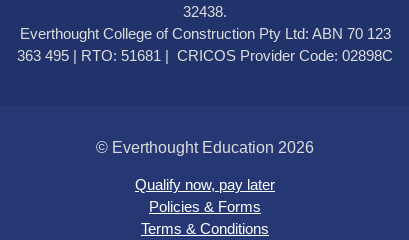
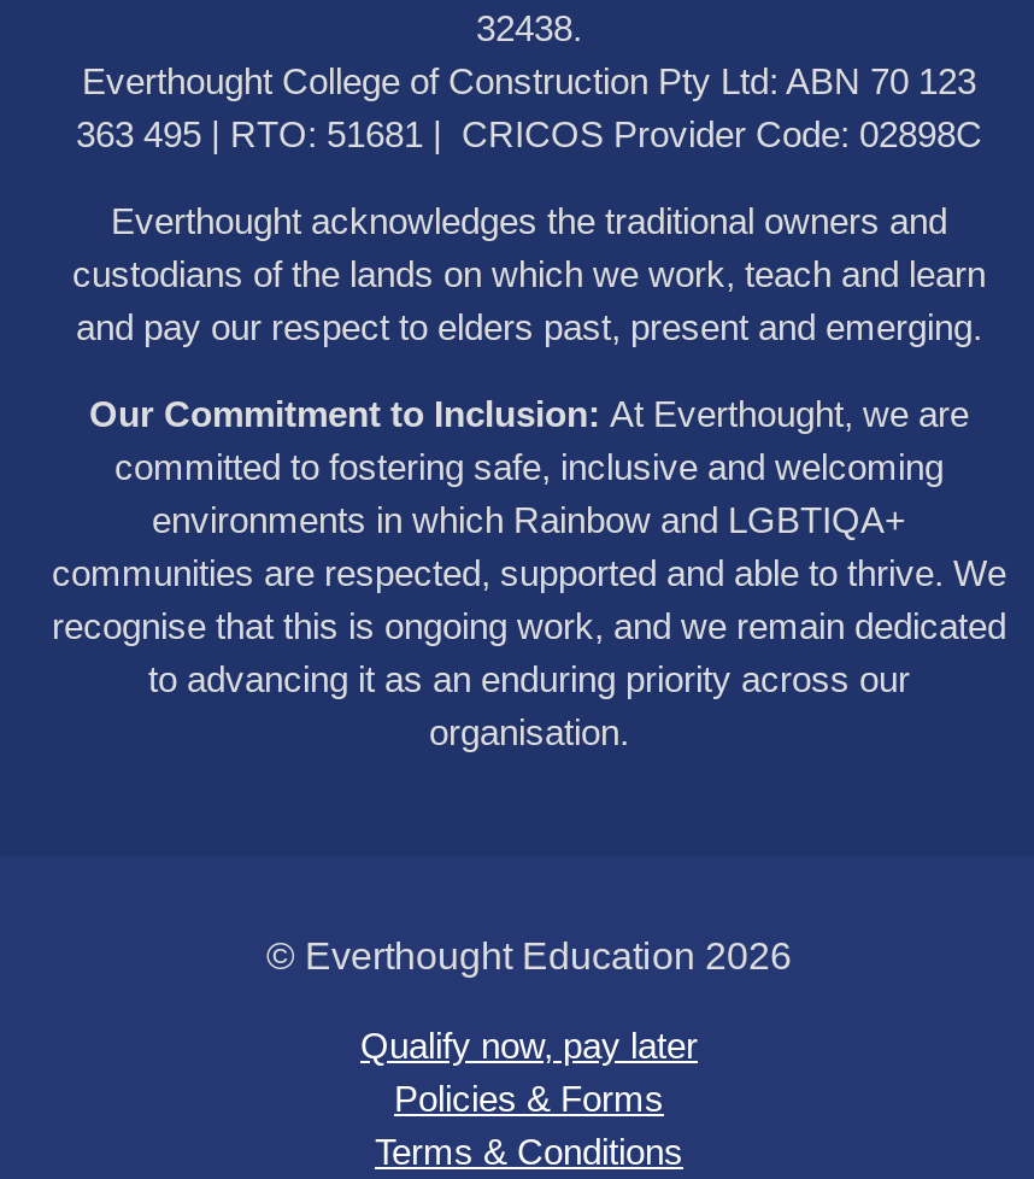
none -> [52,200,1006,753] Everthought acknowledges the traditional owners and | custodians of the lands on which we work, teach and learn | and pay our respect to elders past, present and emerging. | Our Commitment to Inclusion: At Everthought, we are | committed to fostering safe, inclusive and welcoming | environments in which Rainbow and LGBTIQA+ | communities are respected, supported and able to thrive. We | recognise that this is ongoing work, and we remain dedicated | to advancing it as an enduring priority across our | organisation.

